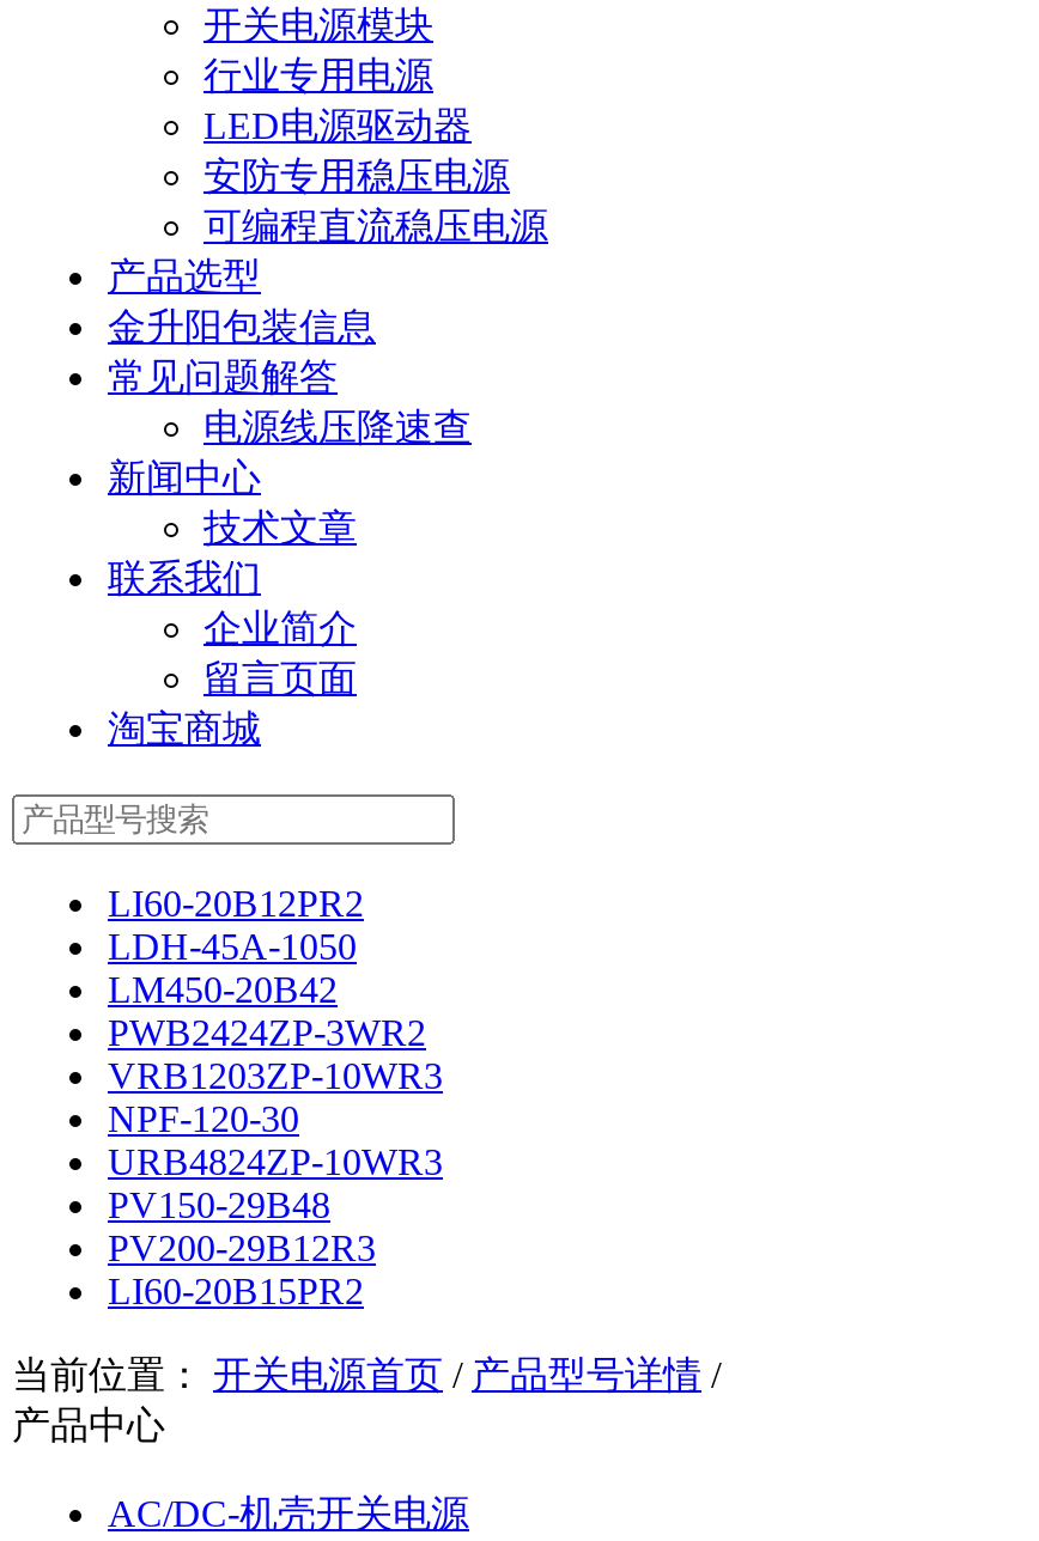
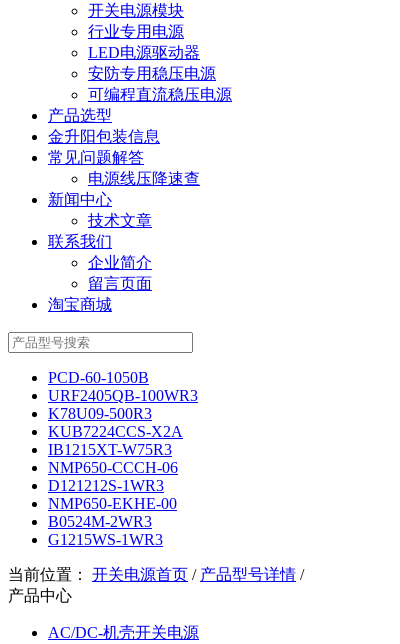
[108,883,443,1311] LI60-20B12PR2 | LDH-45A-1050 | LM450-20B42 | PWB2424ZP-3WR2 | VRB1203ZP-10WR3 | NPF-120-30 | URB4824ZP-10WR3 | PV150-29B48 | PV200-29B12R3 | LI60-20B15PR2 -> [48,369,198,548] PCD-60-1050B | URF2405QB-100WR3 | K78U09-500R3 | KUB7224CCS-X2A | IB1215XT-W75R3 | NMP650-CCCH-06 | D121212S-1WR3 | NMP650-EKHE-00 | B0524M-2WR3 | G1215WS-1WR3

